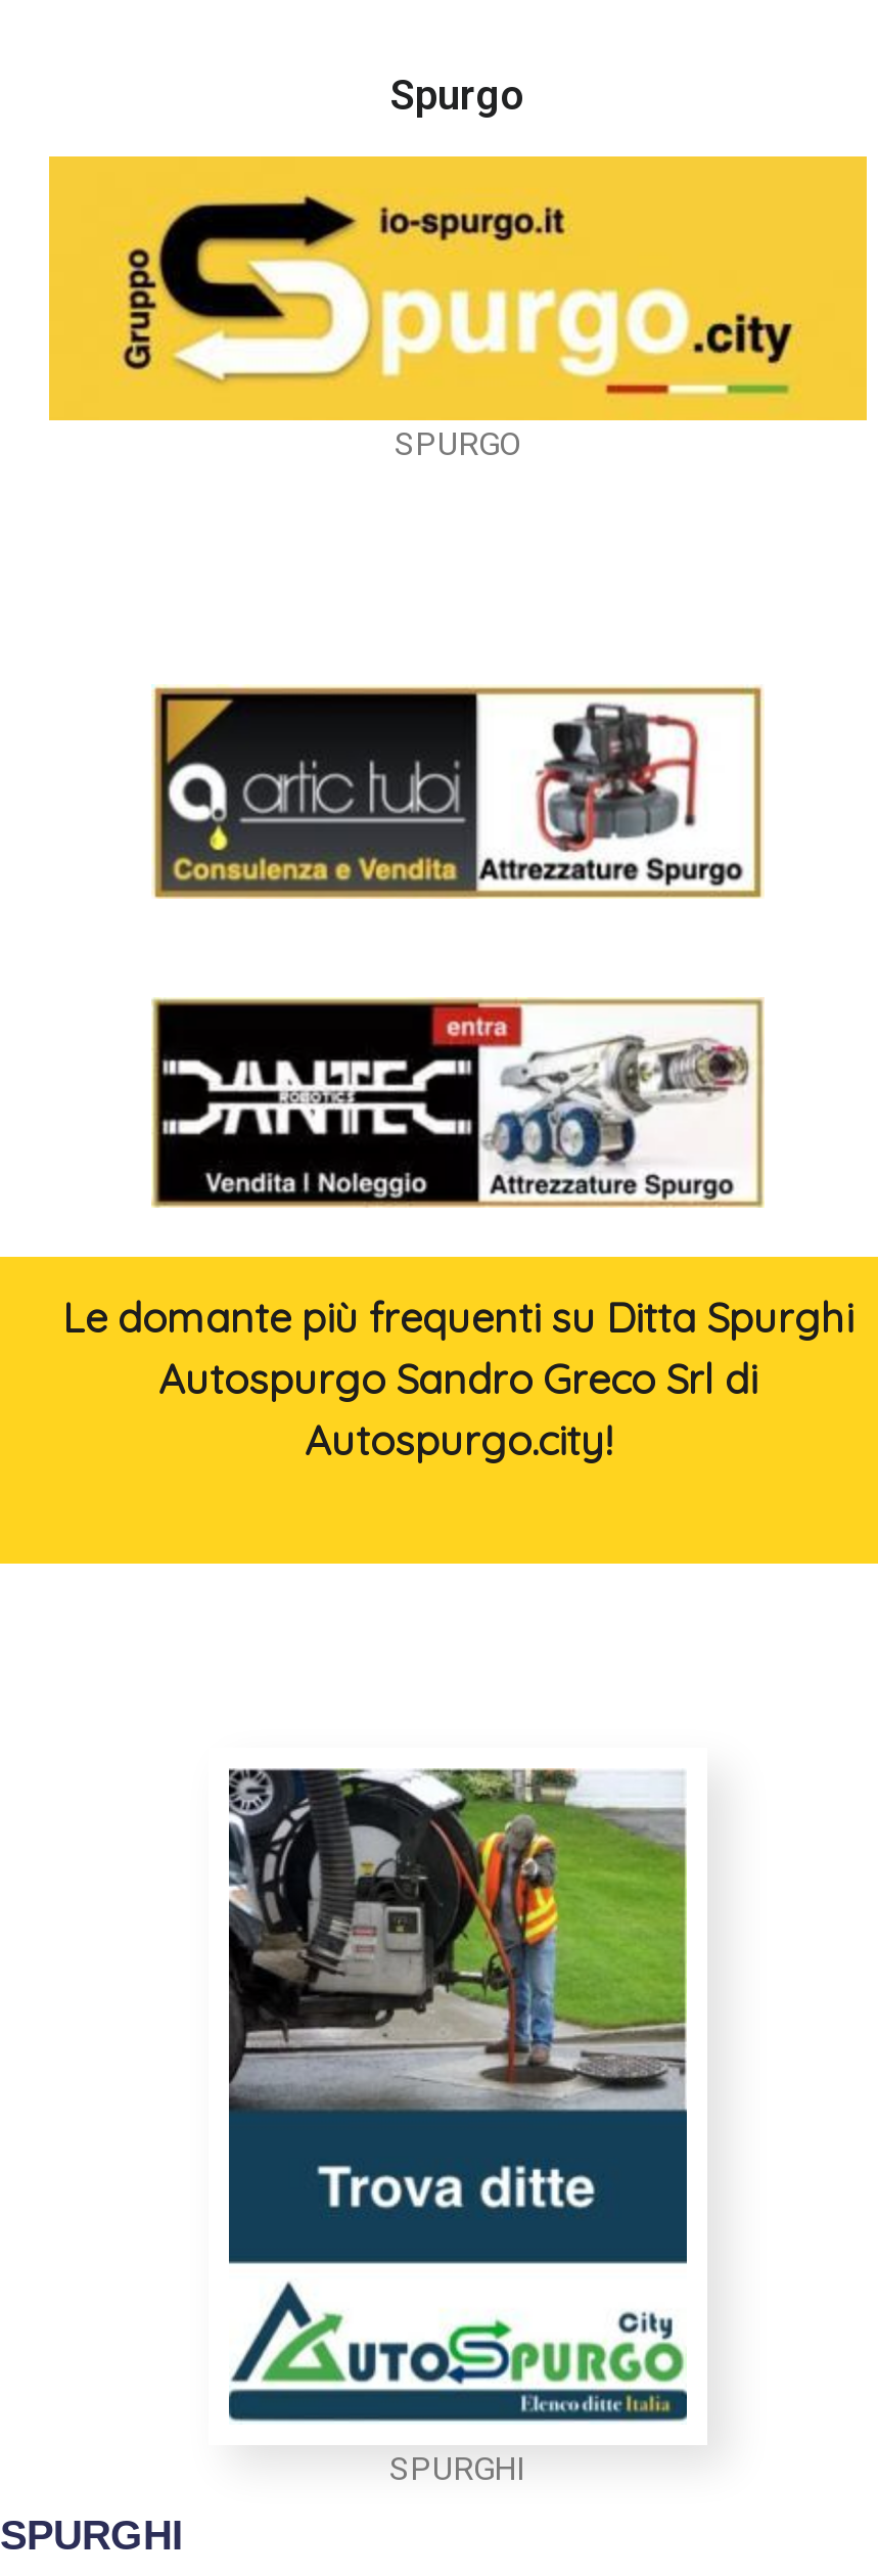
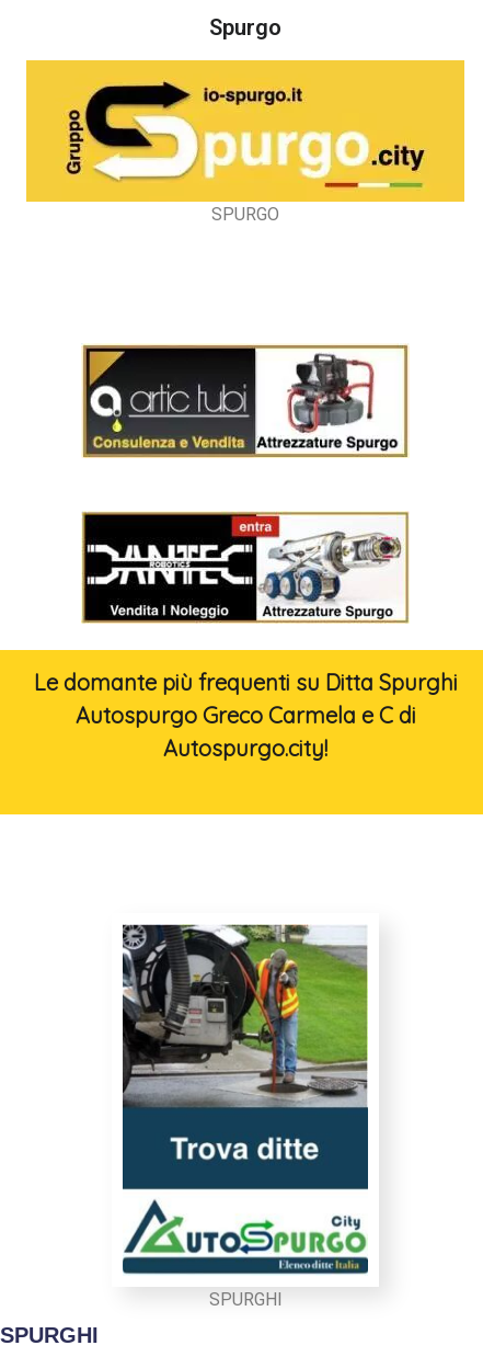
[158,1353,757,1404] Autospurgo Sandro Greco Srl di -> [75,701,416,729] Autospurgo Greco Carmela e C di

